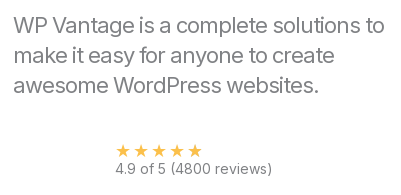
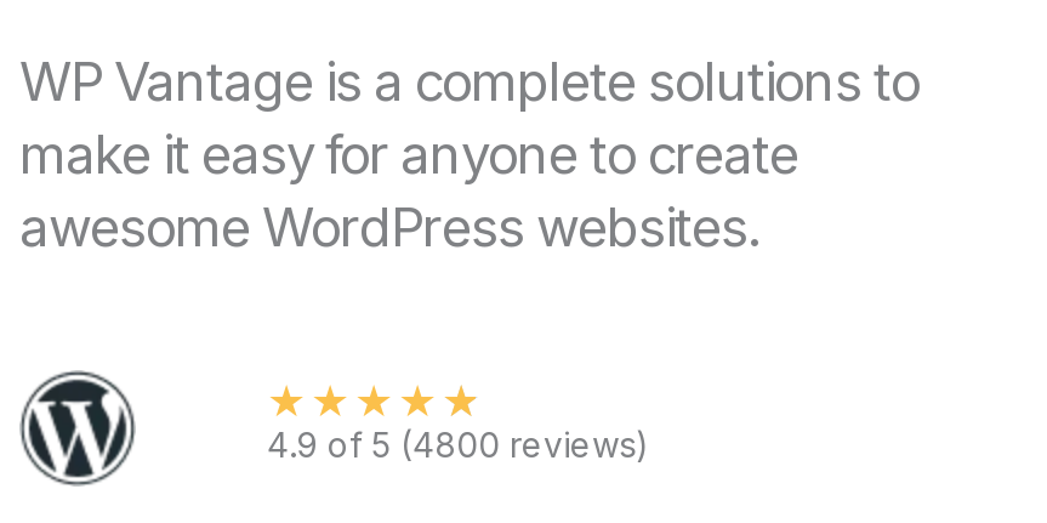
none -> [17,368,138,489] [image]

